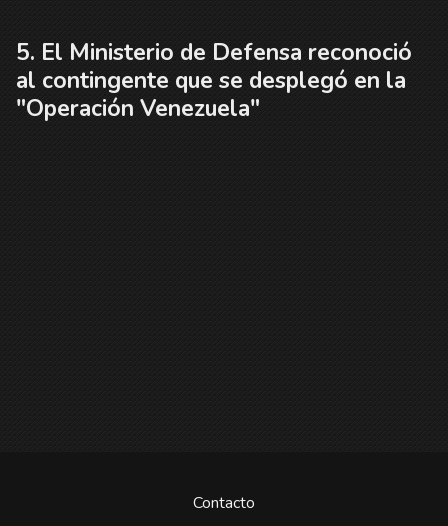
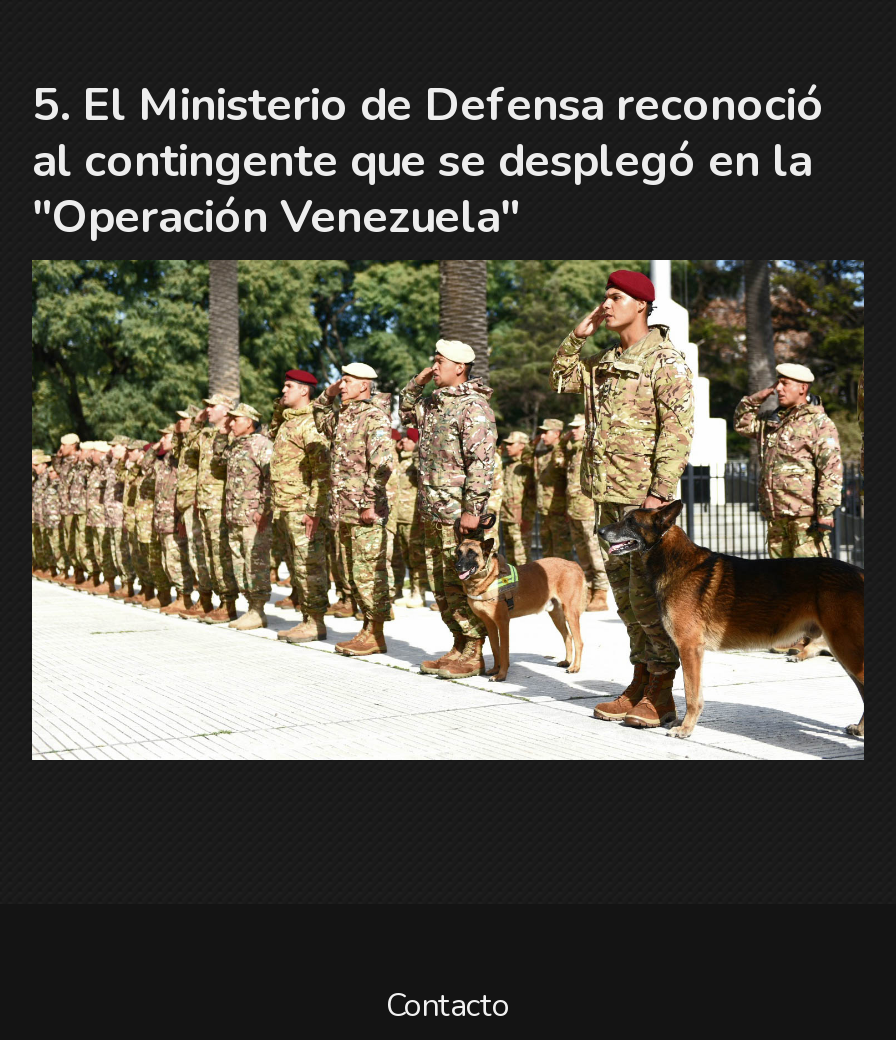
none -> [30,258,866,762] [image]

